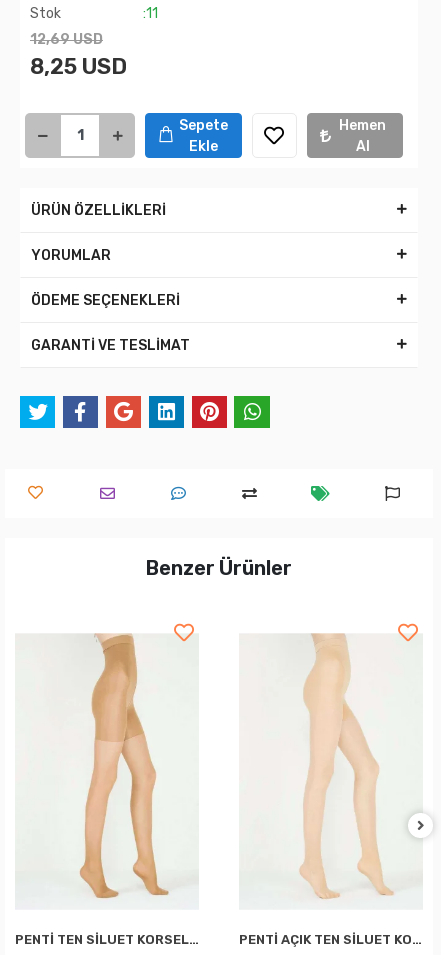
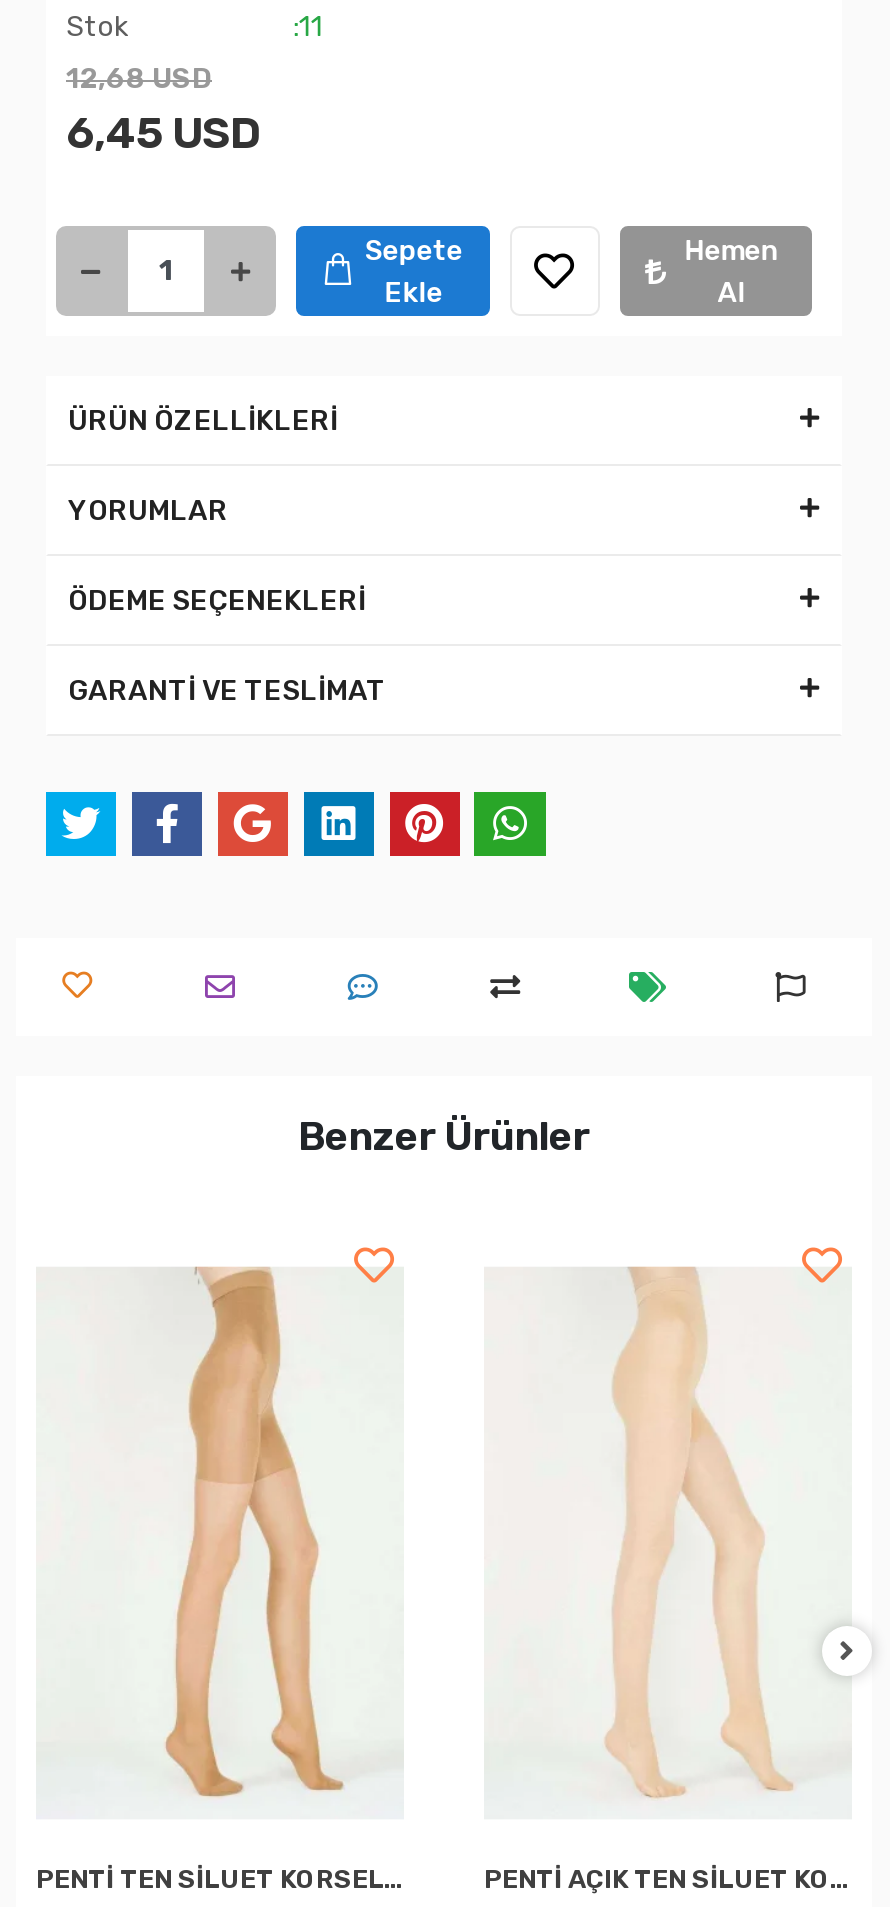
[30,31,103,48] 12,69 USD -> [66,62,212,96] 12,68 USD
[30,53,127,80] 8,25 USD -> [66,106,262,160] 6,45 USD

